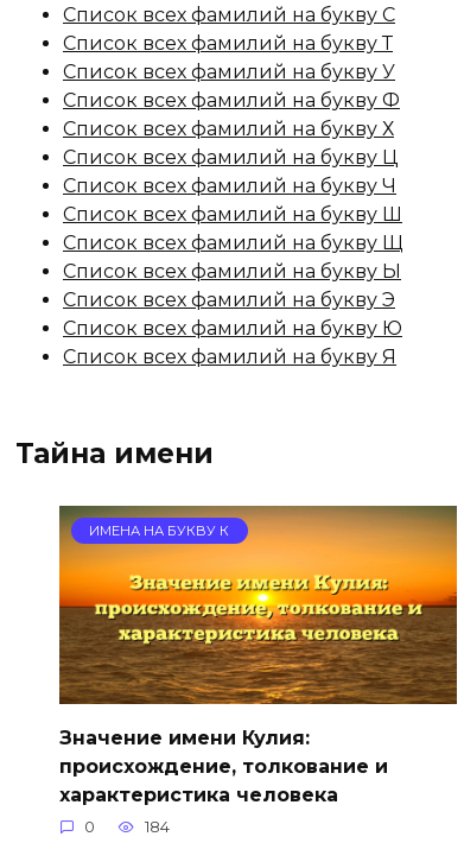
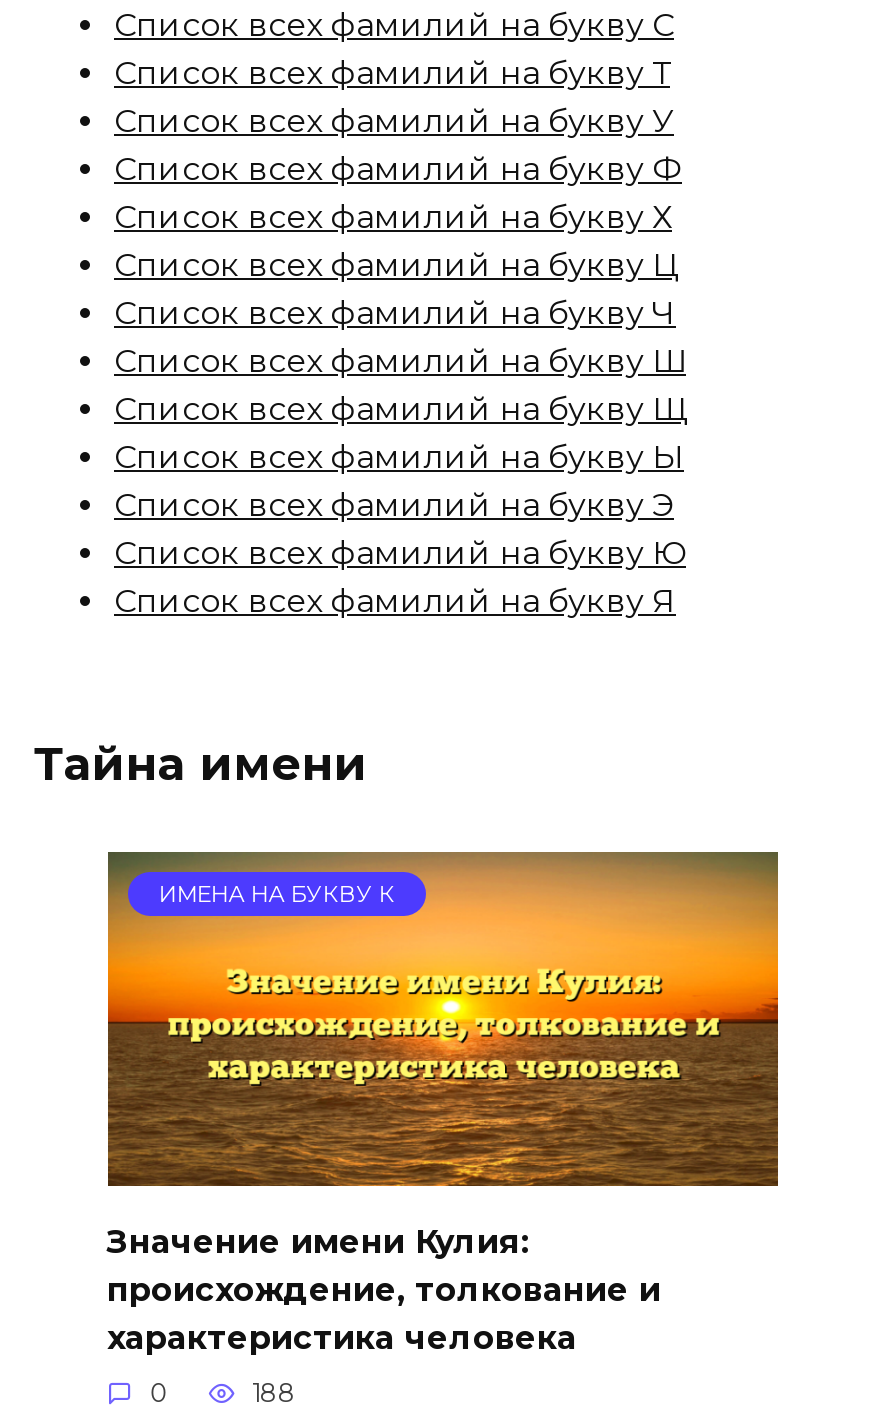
[145,819,170,836] 184 -> [252,1379,296,1409] 188

